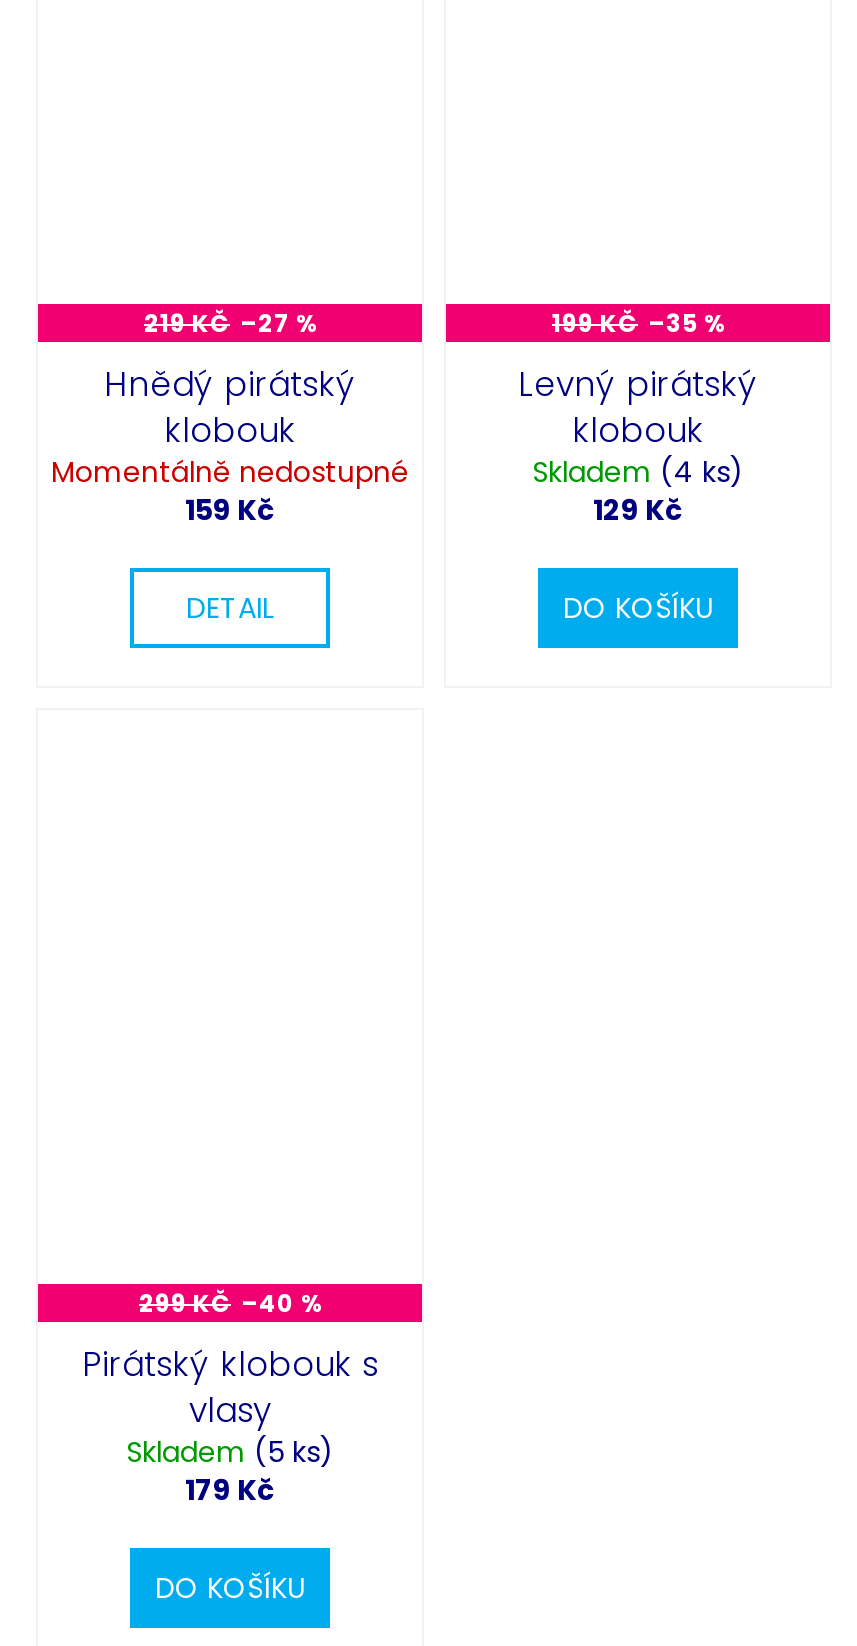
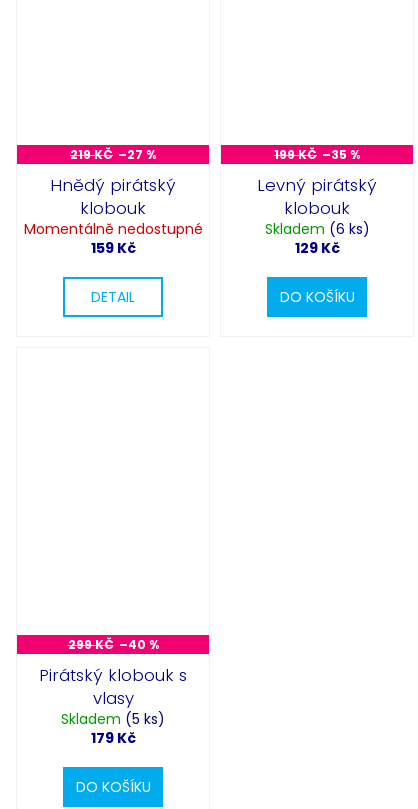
[532,451,744,491] Skladem (4 ks) -> [264,219,369,239] Skladem (6 ks)

